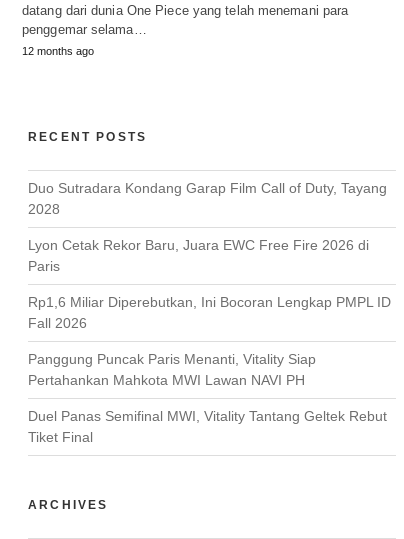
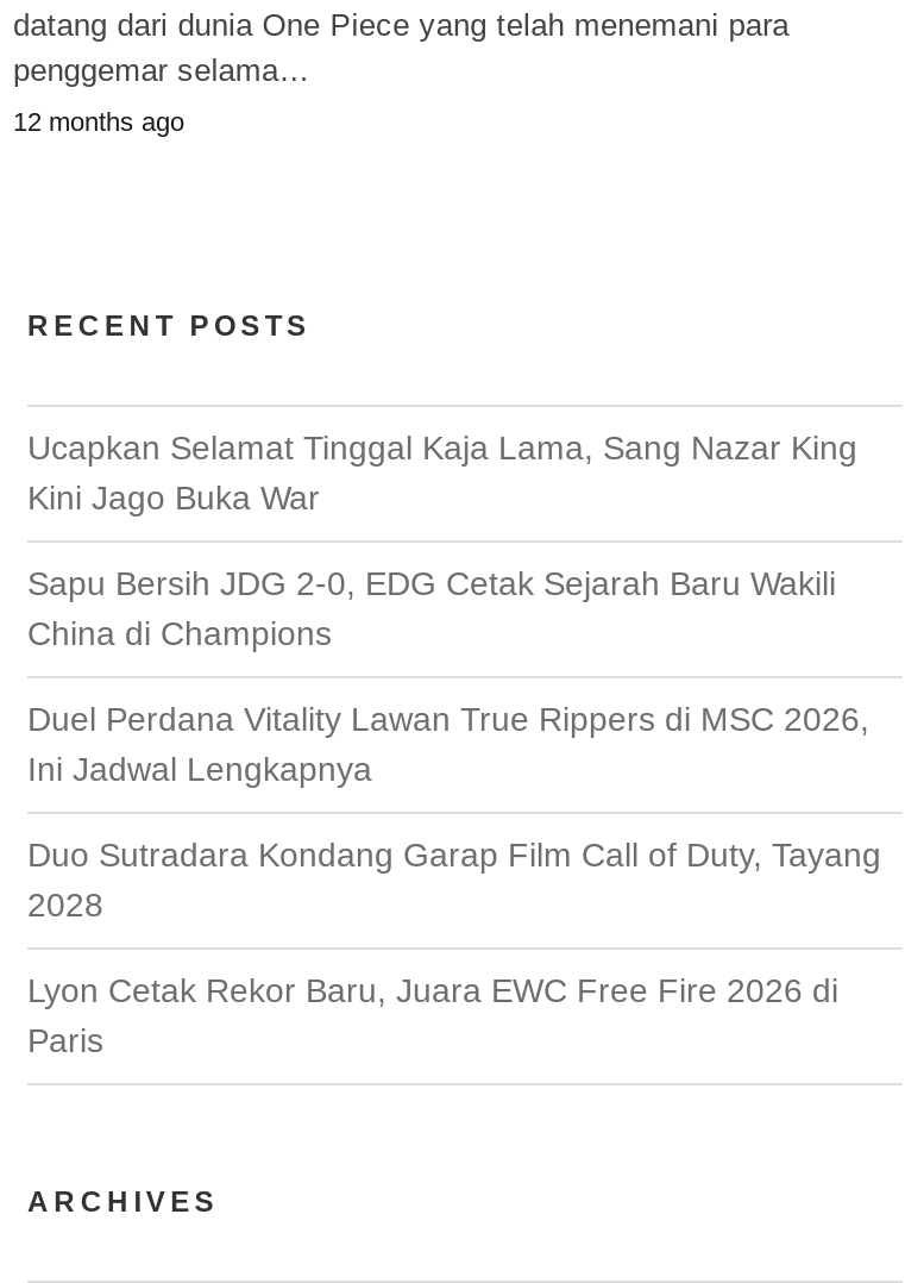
none -> [27,428,869,787] Ucapkan Selamat Tinggal Kaja Lama, Sang Nazar King | Kini Jago Buka War | Sapu Bersih JDG 2-0, EDG Cetak Sejarah Baru Wakili | China di Champions | Duel Perdana Vitality Lawan True Rippers di MSC 2026, | Ini Jadwal Lengkapnya
moved [28,180,387,274] -> [27,835,881,1059]: Duo Sutradara Kondang Garap Film Call of Duty, Tayang | 2028 | Lyon Cetak Rekor Baru, Juara EWC Free Fire 2026 di | Paris
[28,294,391,445] Rp1,6 Miliar Diperebutkan, Ini Bocoran Lengkap PMPL ID | Fall 2026 | Panggung Puncak Paris Menanti, Vitality Siap | Pertahankan Mahkota MWI Lawan NAVI PH | Duel Panas Semifinal MWI, Vitality Tantang Geltek Rebut | Tiket Final -> none

